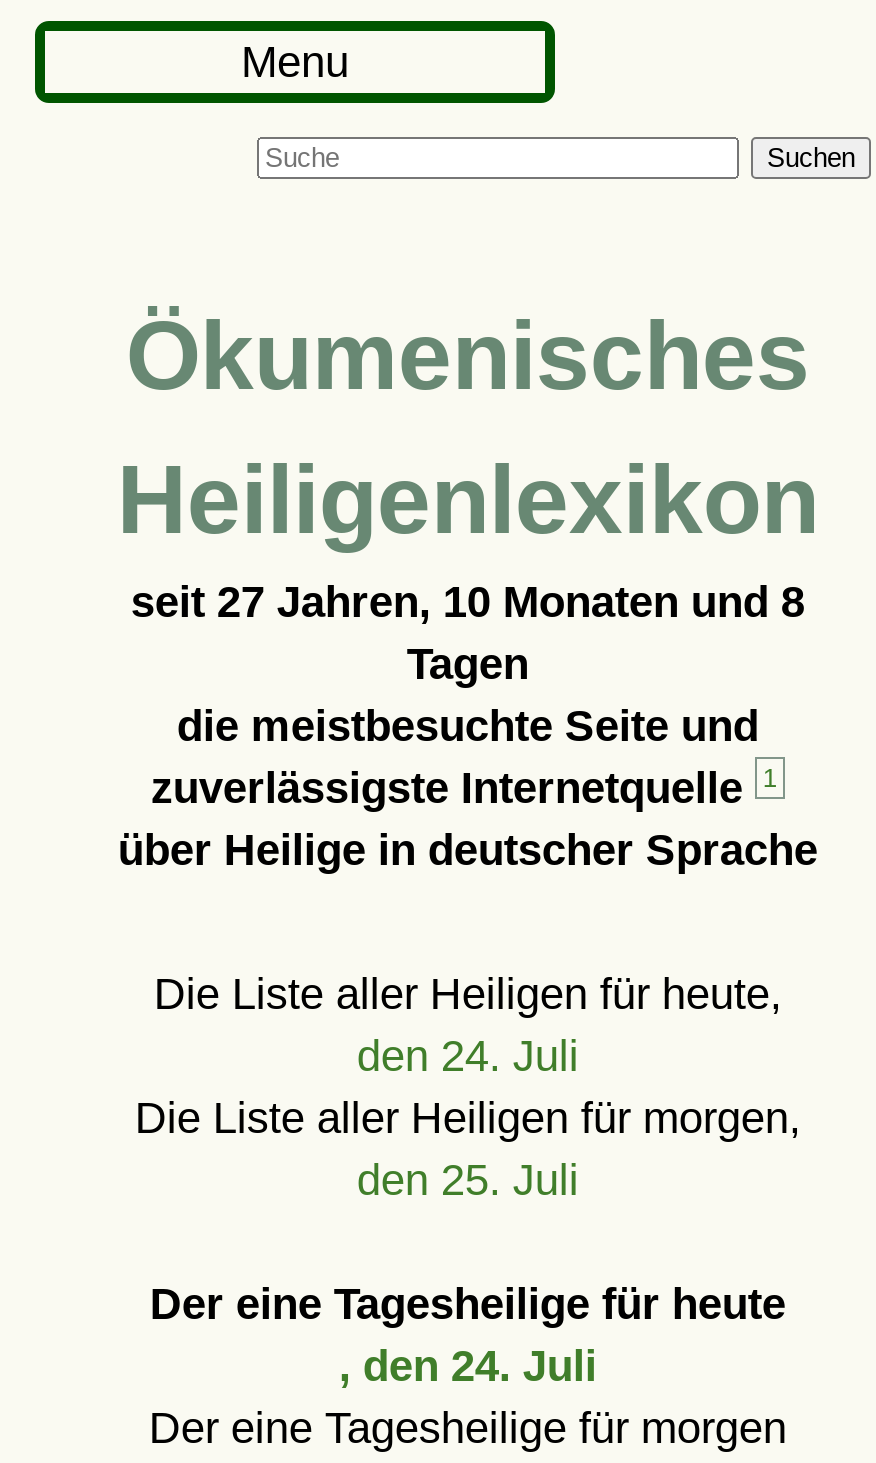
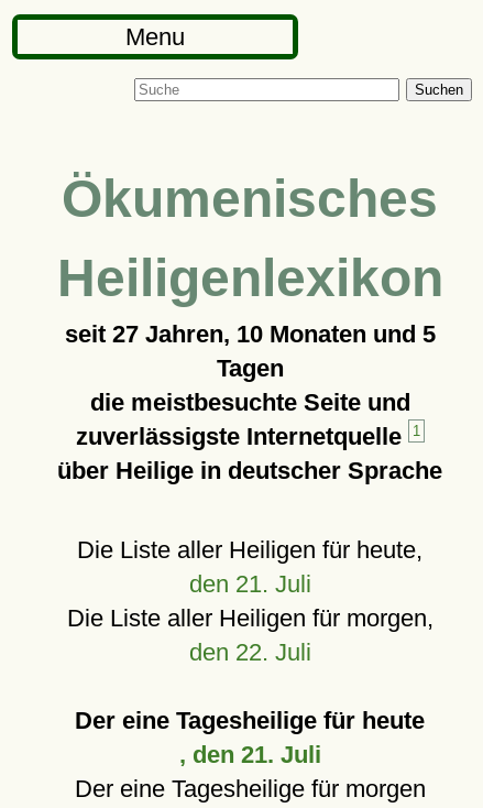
[131,577,805,627] seit 27 Jahren, 10 Monaten und 8 -> [65,320,436,348] seit 27 Jahren, 10 Monaten und 5
[357,1031,579,1081] den 24. Juli -> [189,570,311,598] den 21. Juli
[357,1155,579,1205] den 25. Juli -> [189,638,311,666] den 22. Juli
[339,1341,597,1391] , den 24. Juli -> [179,741,321,768] , den 21. Juli

